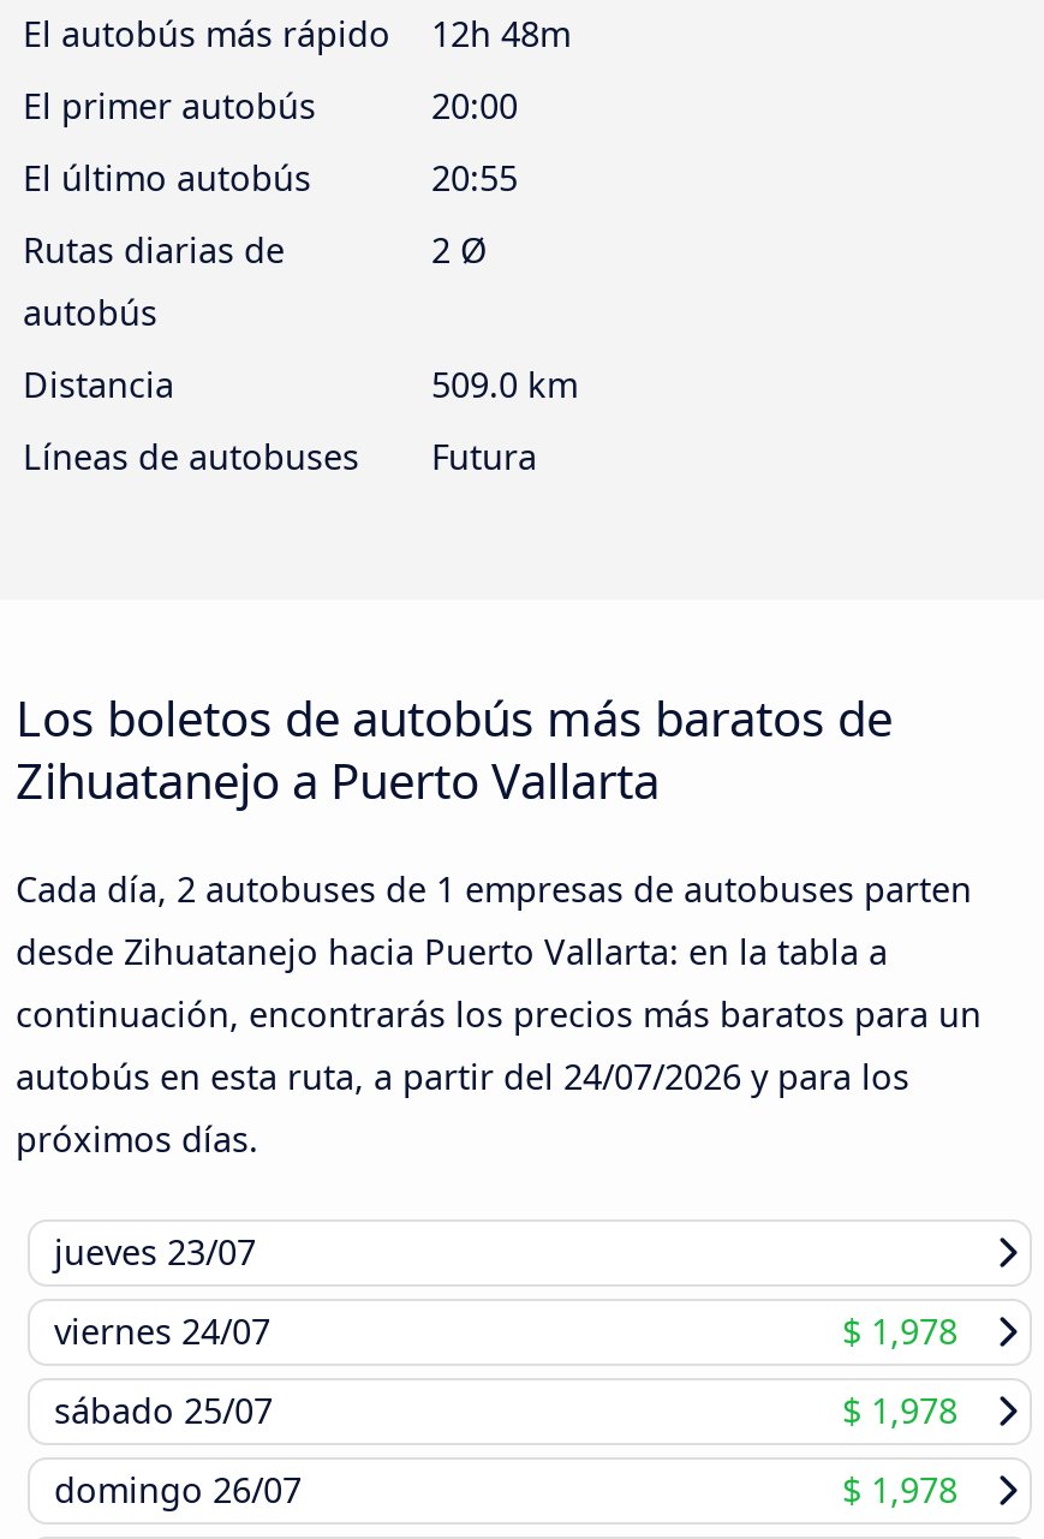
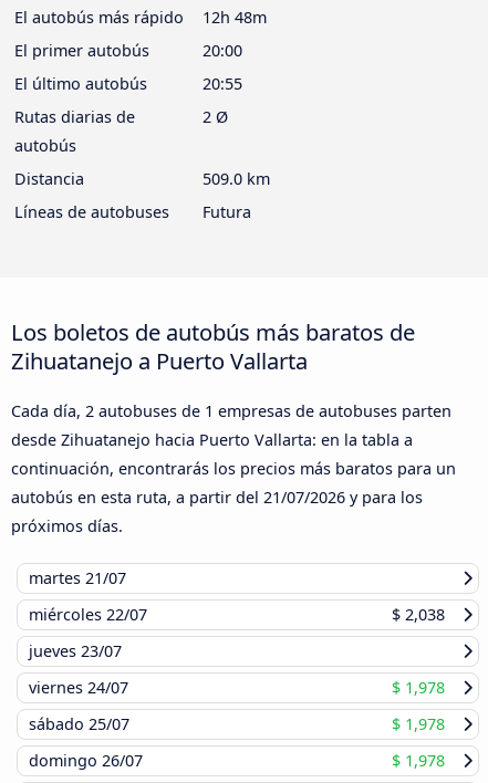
[16,1054,909,1100] autobús en esta ruta, a partir del 24/07/2026 y para los -> [11,487,423,508] autobús en esta ruta, a partir del 21/07/2026 y para los
none -> [29,568,445,625] martes 21/07 | miércoles 22/07 | $ 2,038

